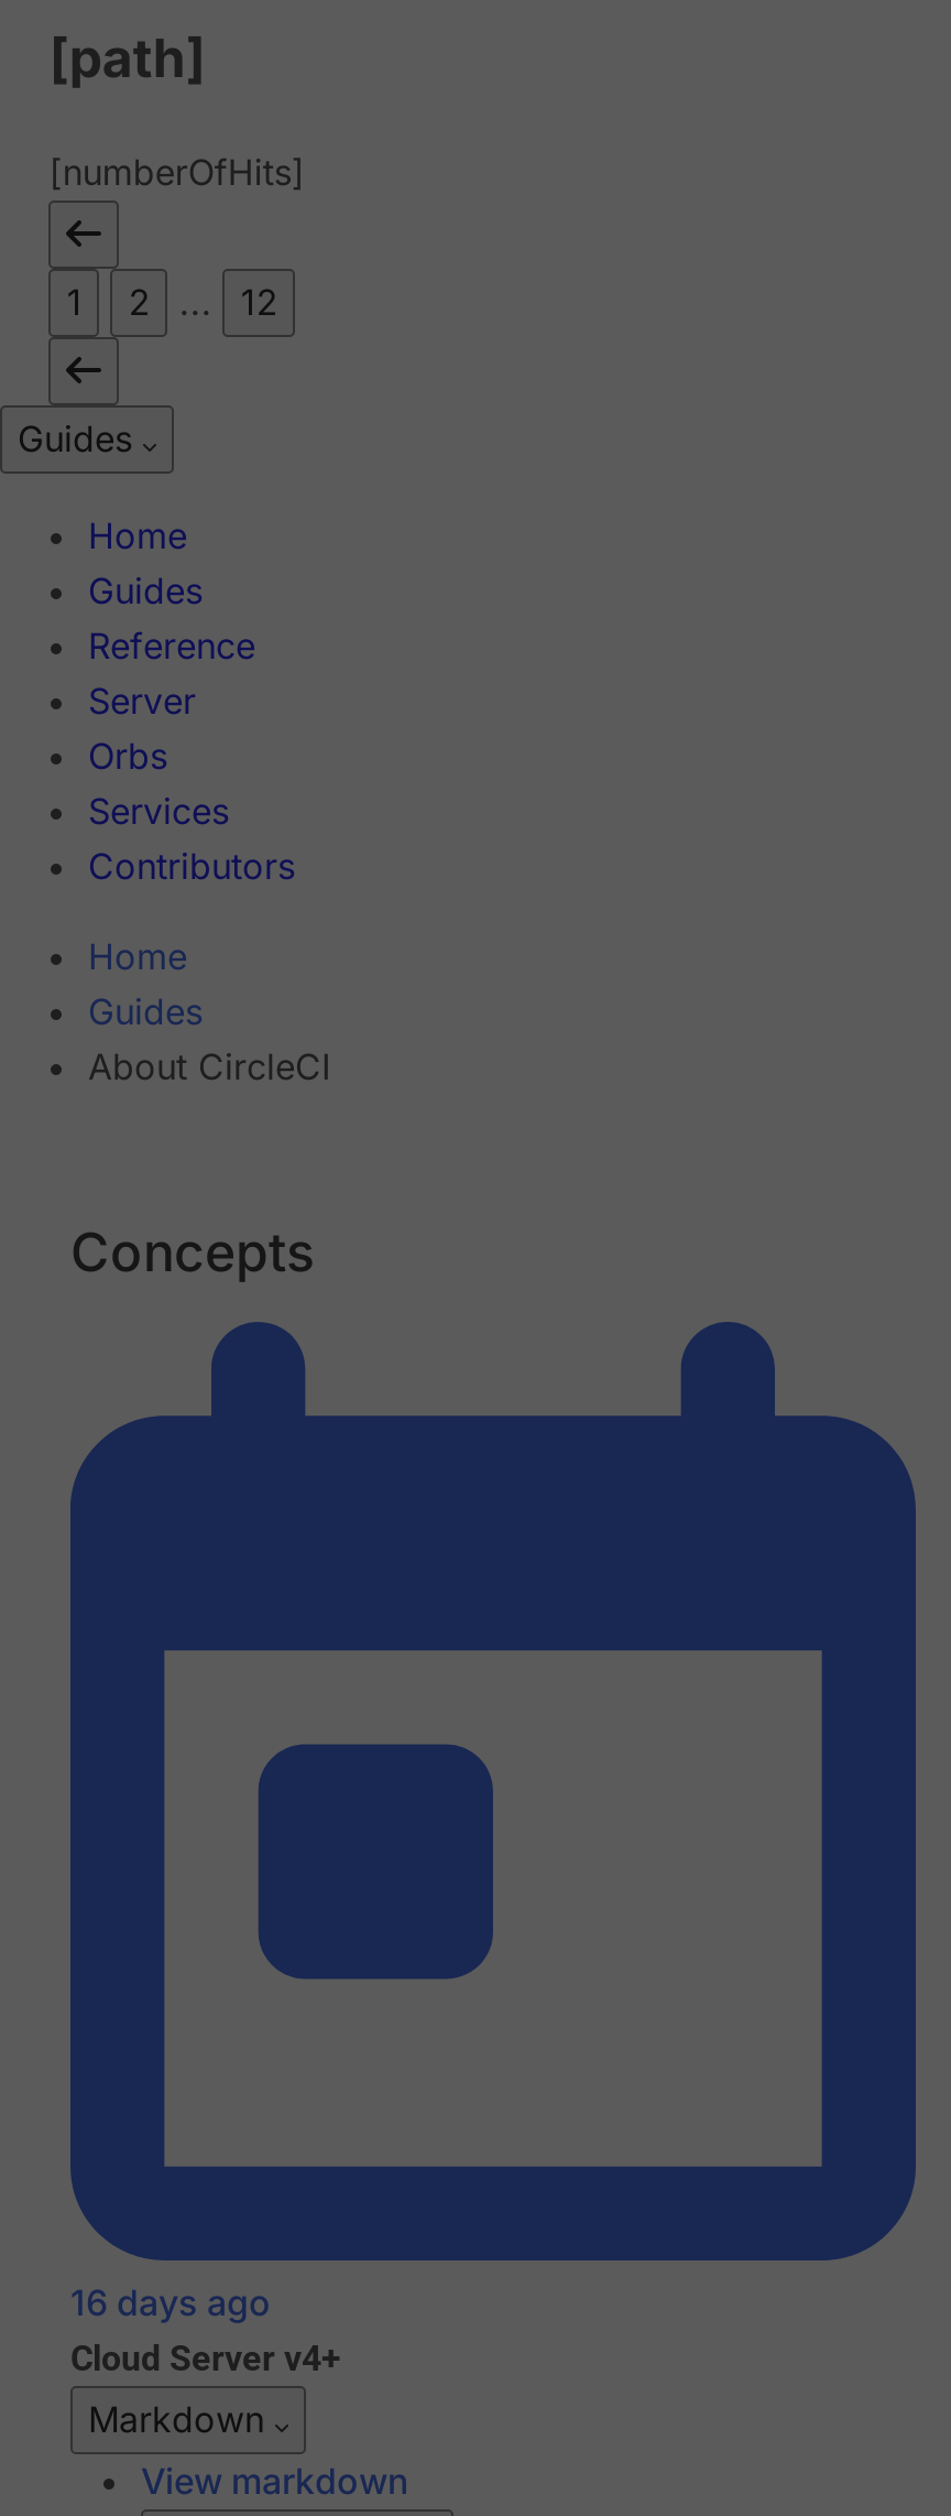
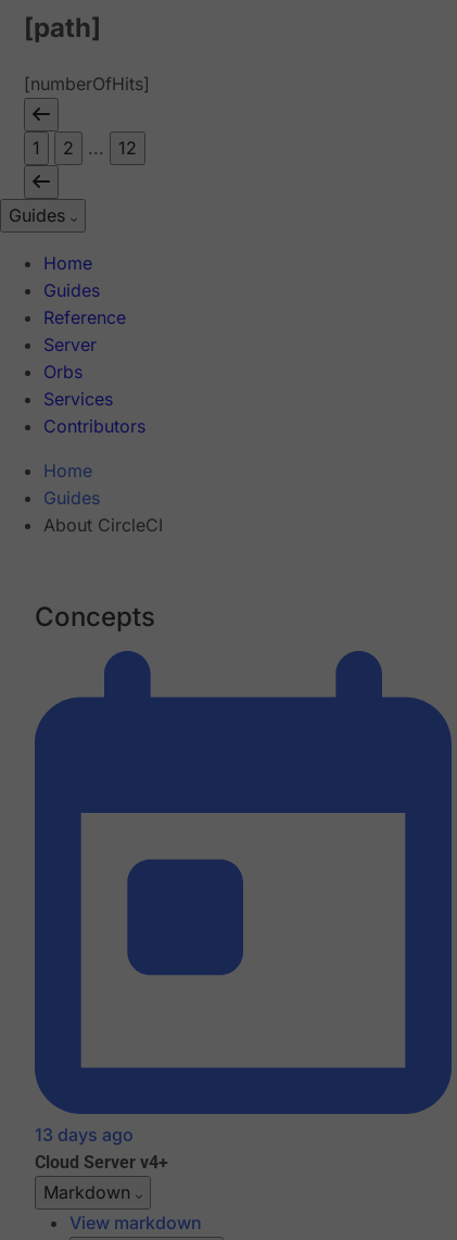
[70,2281,271,2325] 16 days ago -> [35,1124,134,1146] 13 days ago

